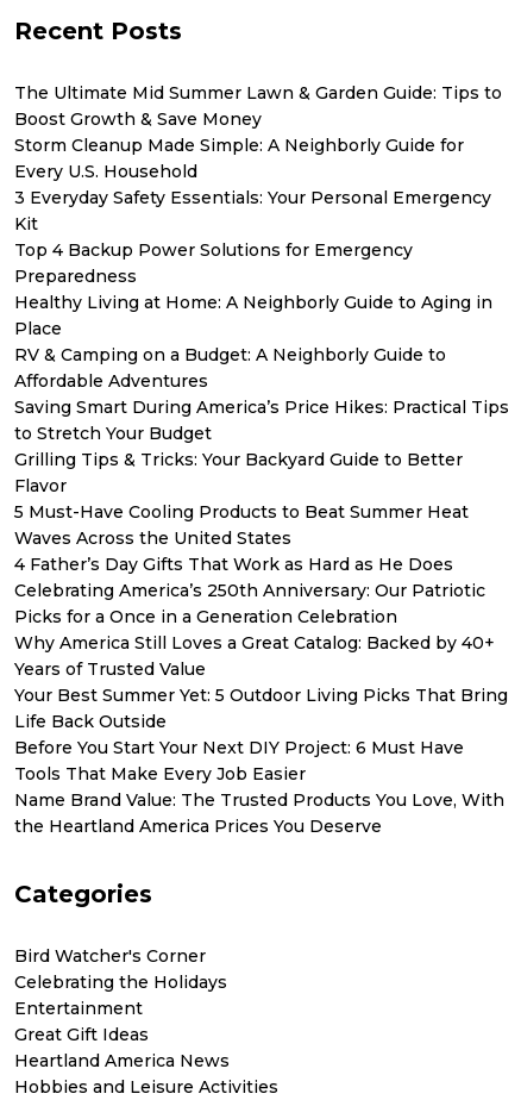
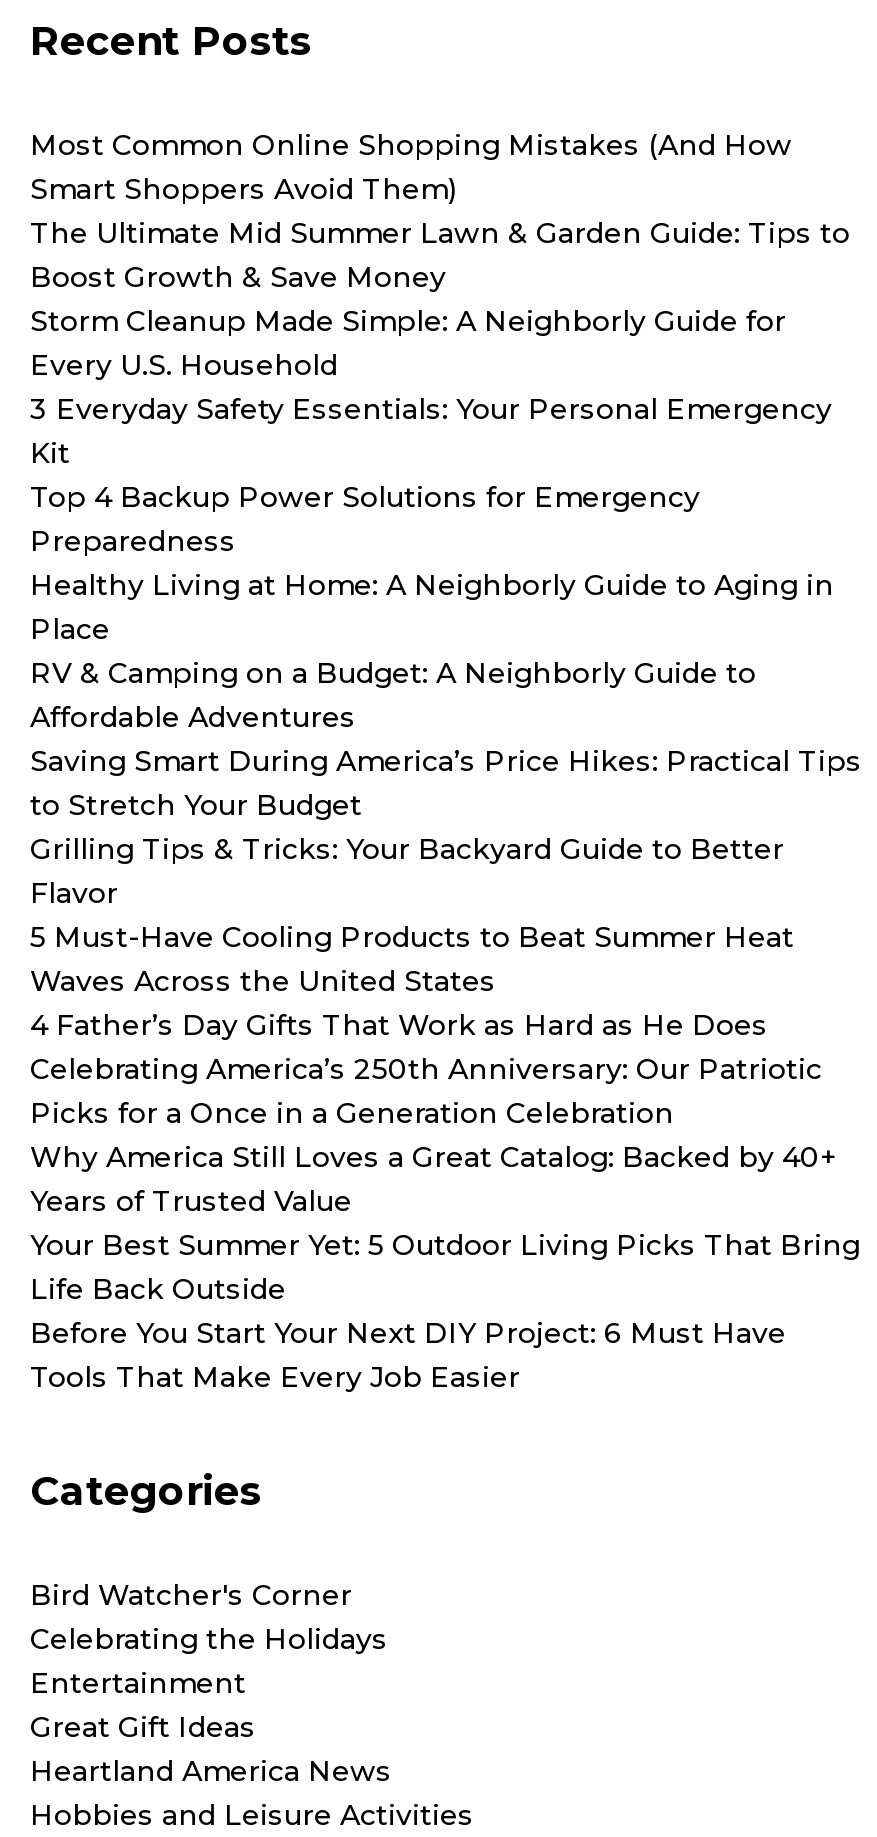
none -> [30,127,792,207] Most Common Online Shopping Mistakes (And How | Smart Shoppers Avoid Them)
moved [14,82,509,785] -> [30,215,862,1395]: The Ultimate Mid Summer Lawn & Garden Guide: Tips to | Boost Growth & Save Money | Storm Cleanup Made Simple: A Neighborly Guide for | ... | Before You Start Your Next DIY Project: 6 Must Have | Tools That Make Every Job Easier
[14,789,504,837] Name Brand Value: The Trusted Products You Love, With | the Heartland America Prices You Deserve -> none

